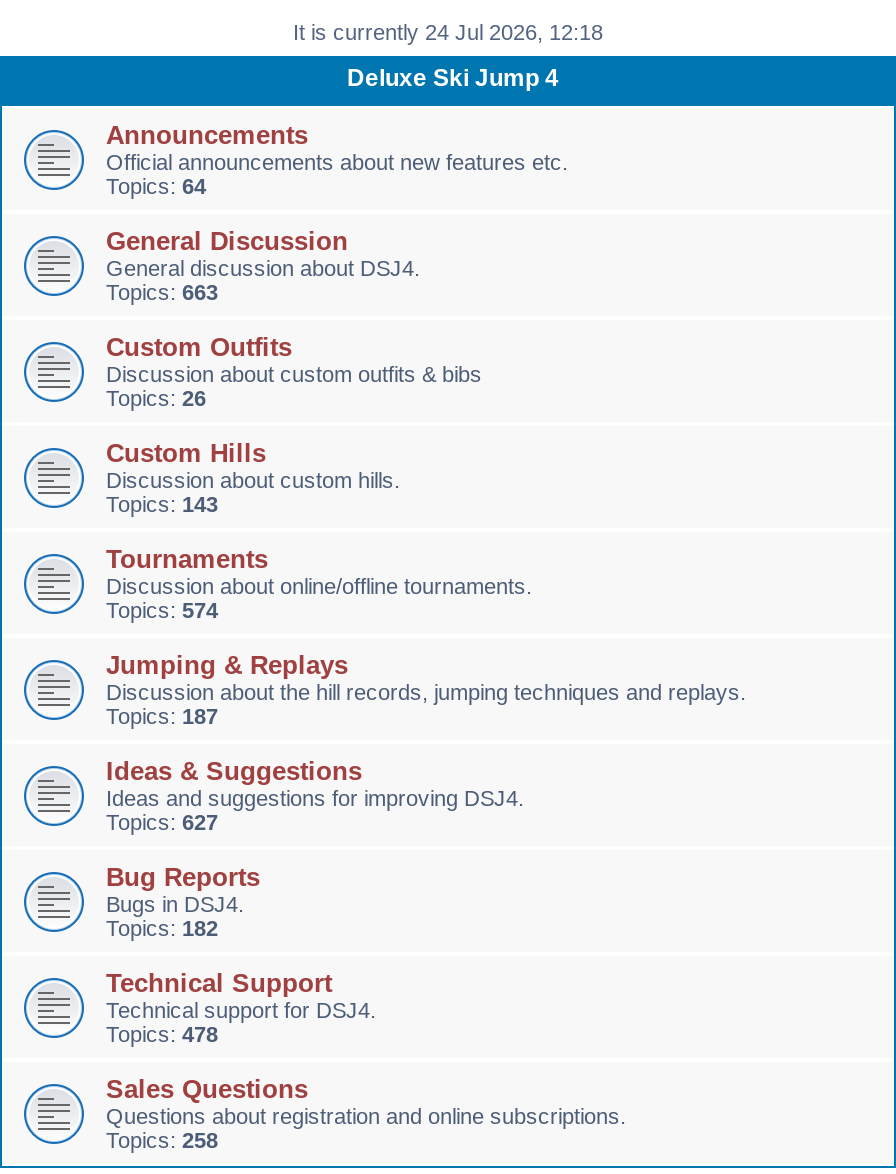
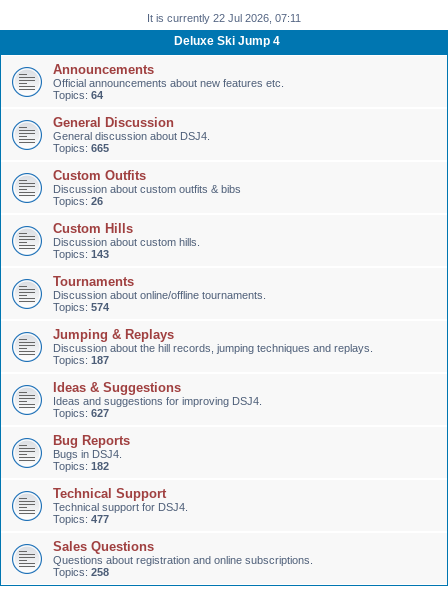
[293,20,603,44] It is currently 24 Jul 2026, 12:18 -> [147,12,301,24] It is currently 22 Jul 2026, 07:11
[106,280,218,304] Topics: 663 -> [53,142,109,154] Topics: 665
[106,1022,218,1046] Topics: 478 -> [53,513,109,525] Topics: 477

